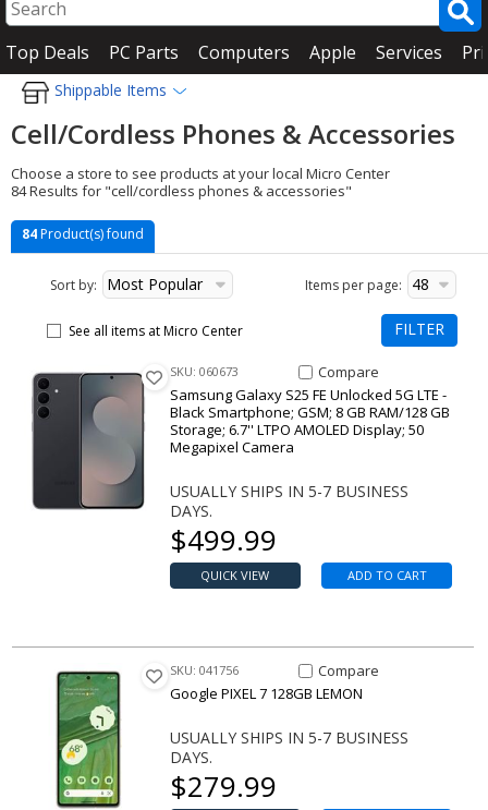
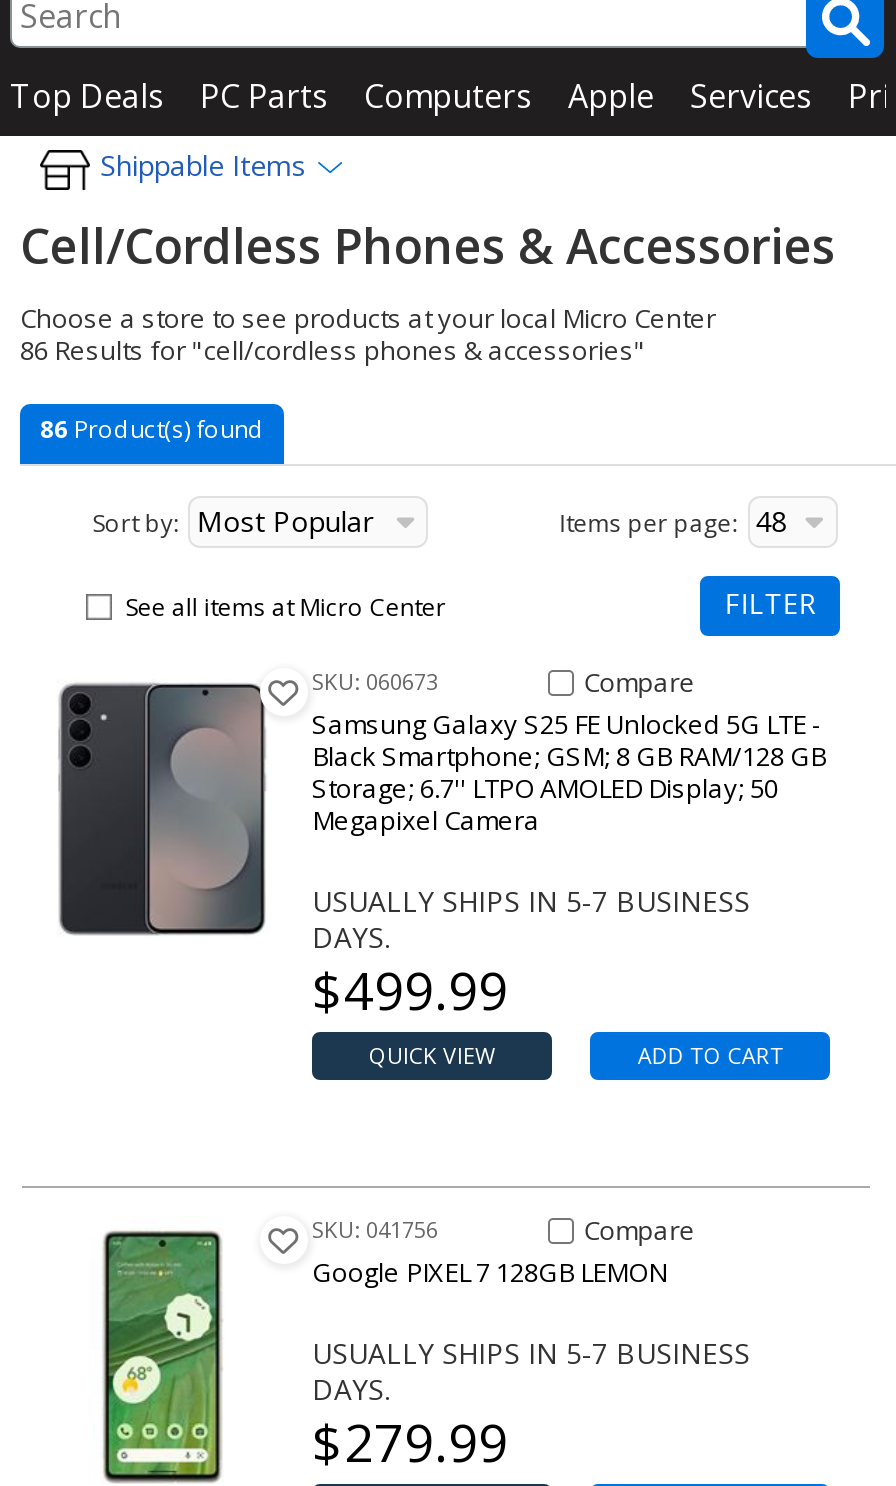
[11,181,352,201] 84 Results for "cell/cordless phones & accessories" -> [20,332,646,368] 86 Results for "cell/cordless phones & accessories"
[22,225,144,243] 84 Product(s) found -> [40,412,264,446] 86 Product(s) found

